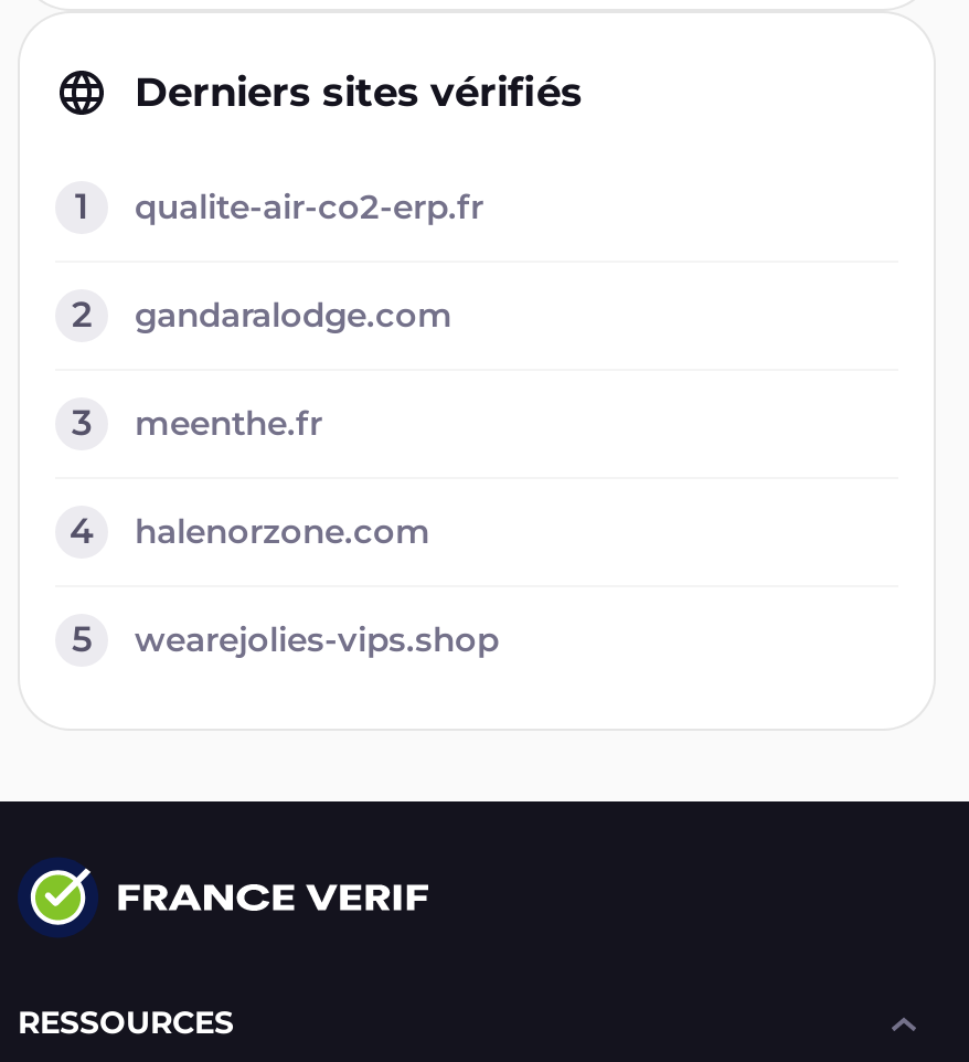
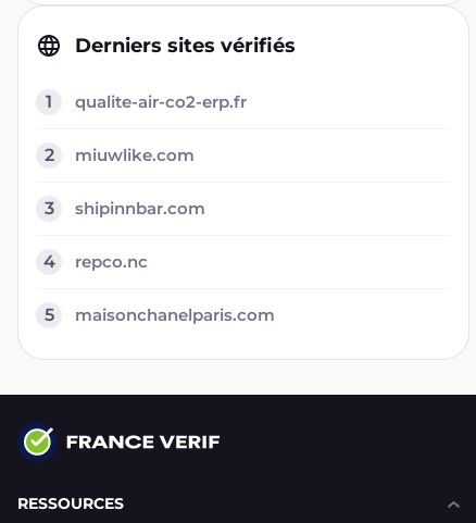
[135,294,452,336] gandaralodge.com -> [75,145,195,165] miuwlike.com
[135,402,322,444] meenthe.fr -> [75,198,205,219] shipinnbar.com
[135,510,430,552] halenorzone.com -> [75,251,148,272] repco.nc
[135,618,499,660] wearejolies-vips.shop -> [75,304,275,325] maisonchanelparis.com

